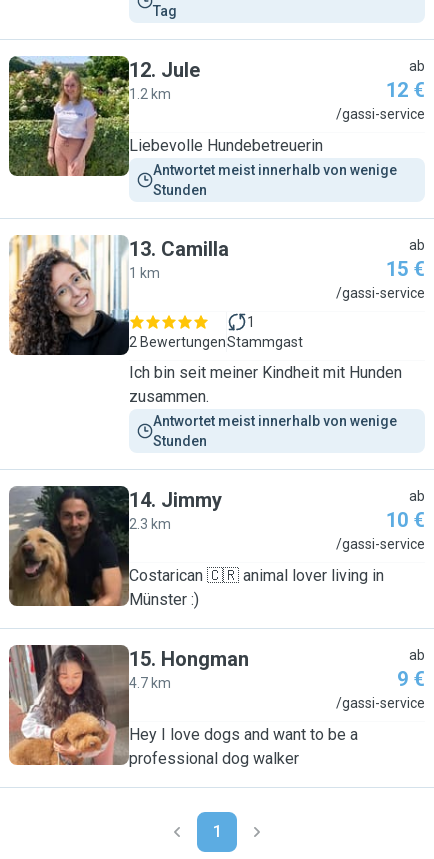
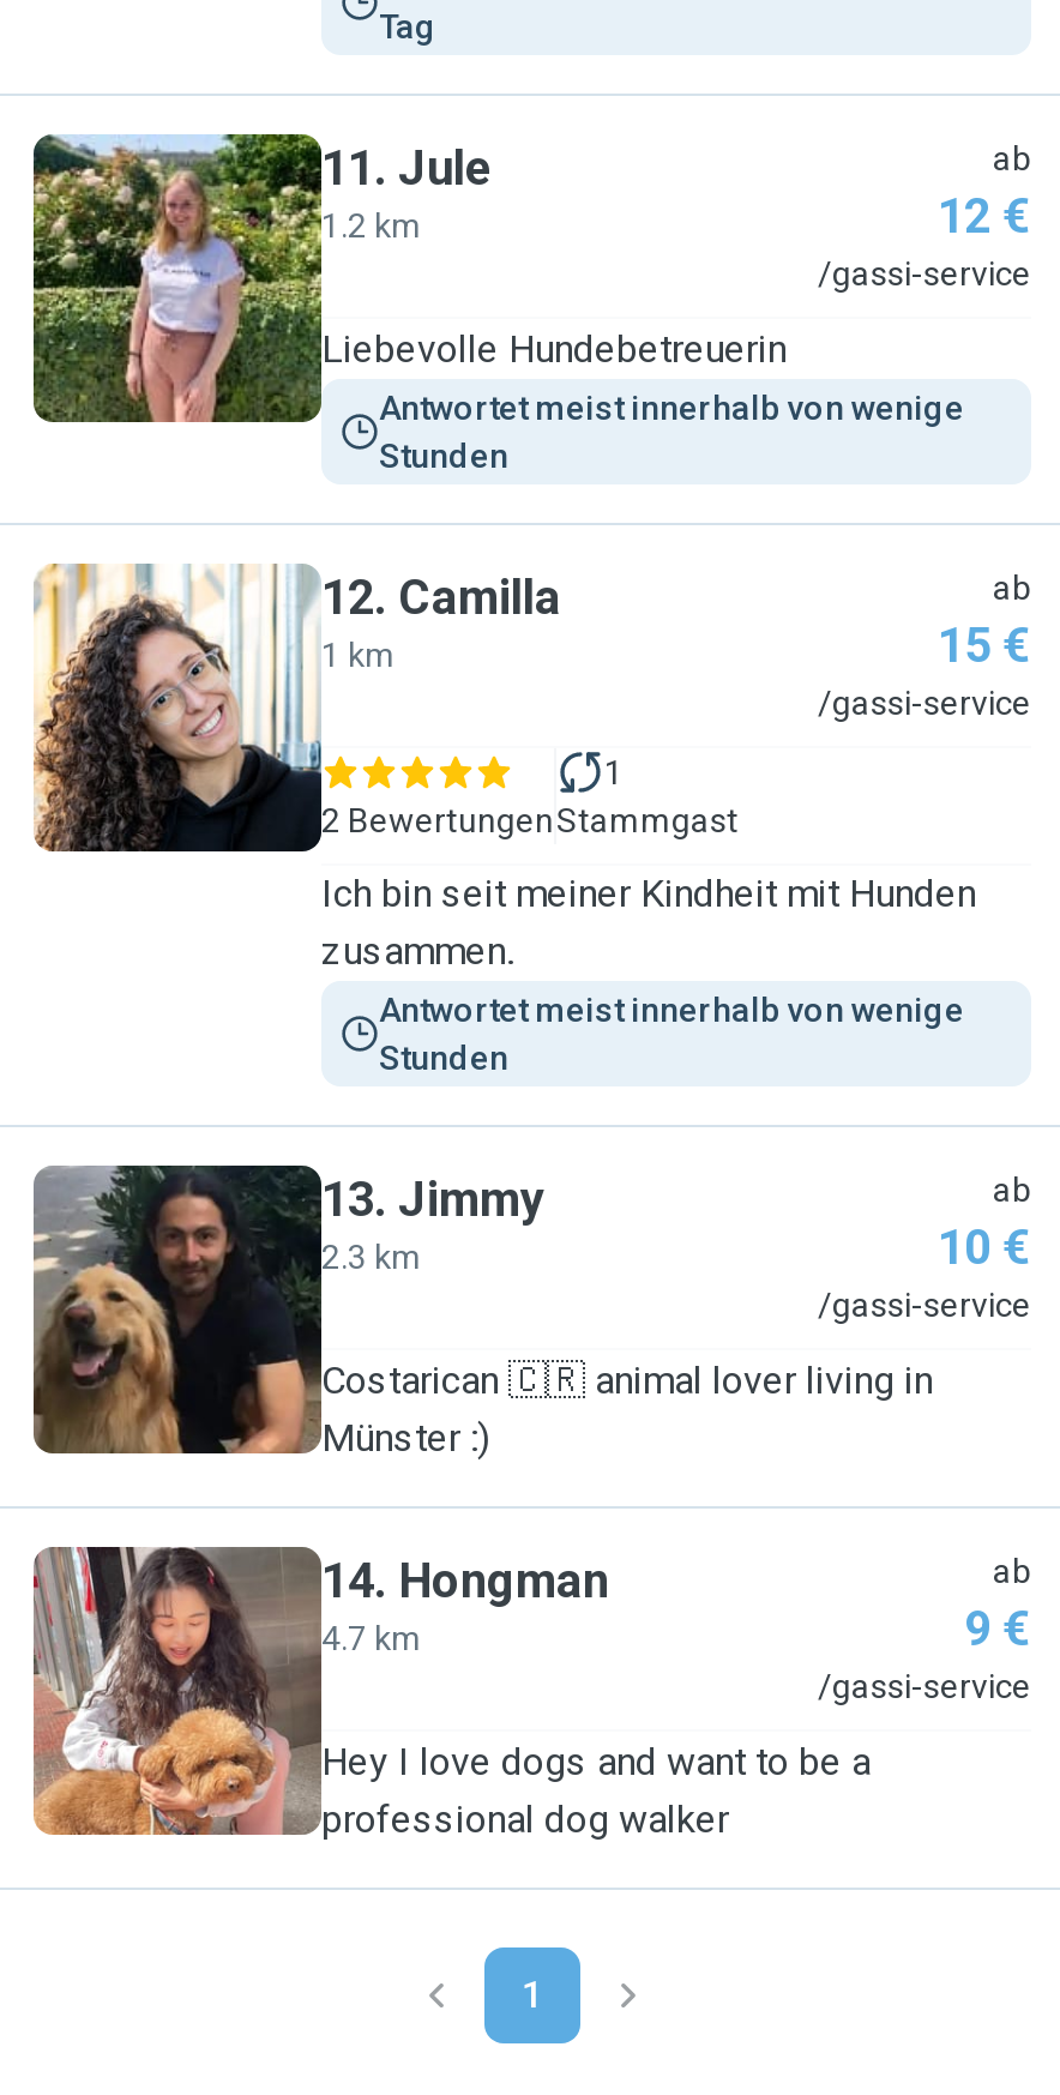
[129,58,200,82] 12. Jule -> [321,139,492,197] 11. Jule
[129,237,229,261] 13. Camilla -> [321,568,561,626] 12. Camilla
[129,488,222,512] 14. Jimmy -> [321,1170,544,1228] 13. Jimmy
[129,647,249,671] 15. Hongman -> [321,1552,609,1609] 14. Hongman

